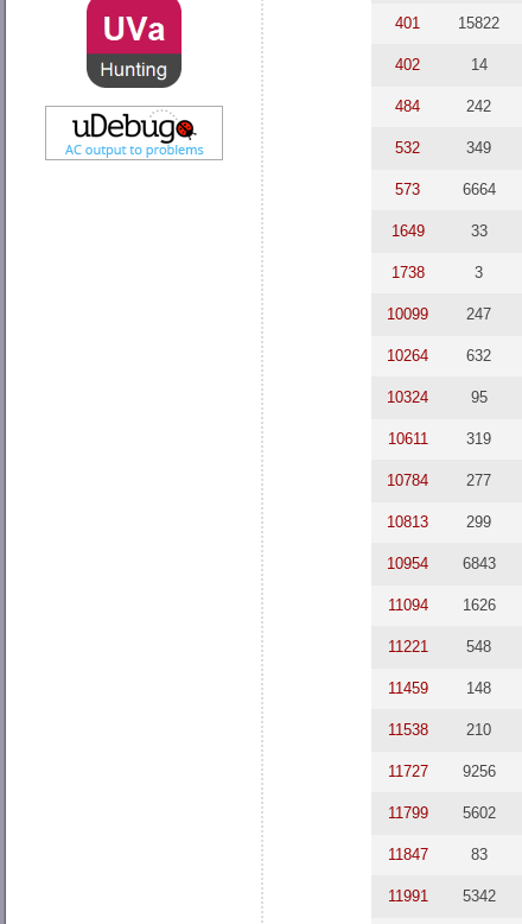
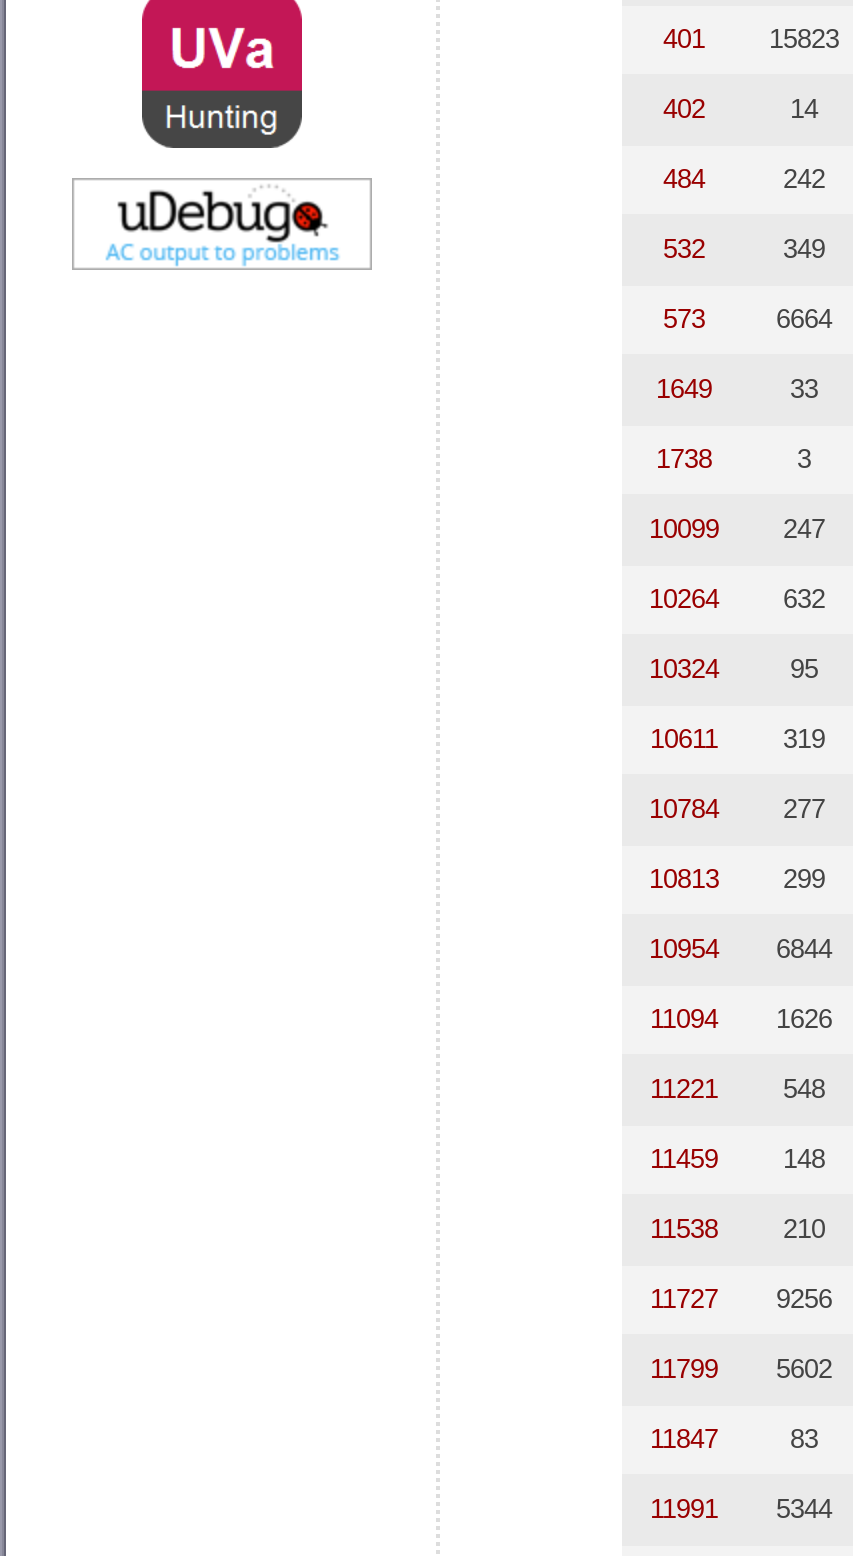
[459,15,500,32] 15822 -> [769,25,839,55] 15823
[387,555,496,573] 10954 6843 -> [649,935,832,965] 10954 6844
[388,888,496,905] 11991 5342 -> [650,1495,832,1525] 11991 5344

